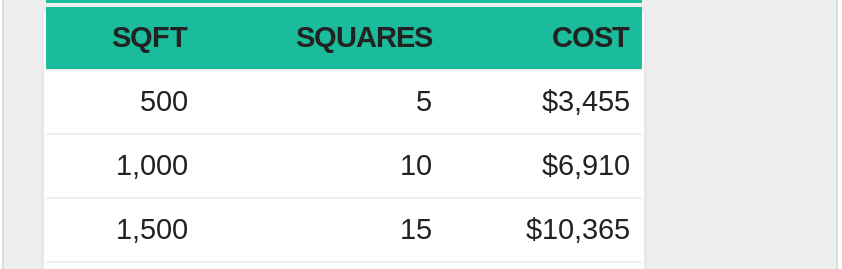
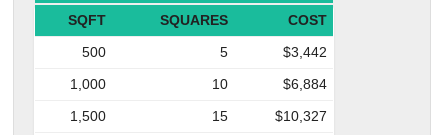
[542,84,630,116] $3,455 -> [283,44,327,60] $3,442
[542,148,630,180] $6,910 -> [283,76,327,92] $6,884
[526,212,630,244] $10,365 -> [275,108,327,124] $10,327

